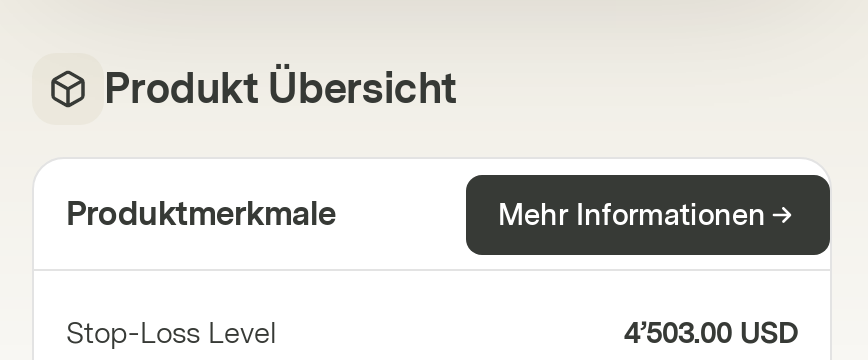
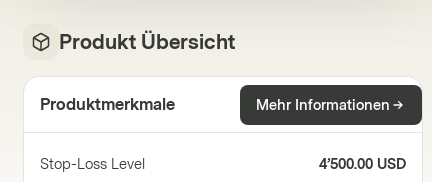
[624,317,798,351] 4’503.00 USD -> [319,156,406,173] 4’500.00 USD

